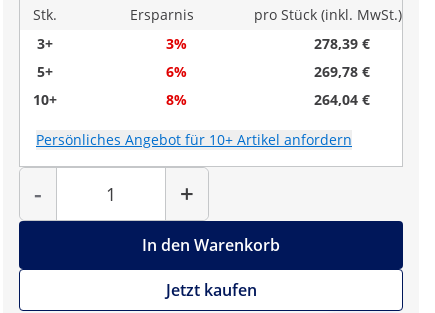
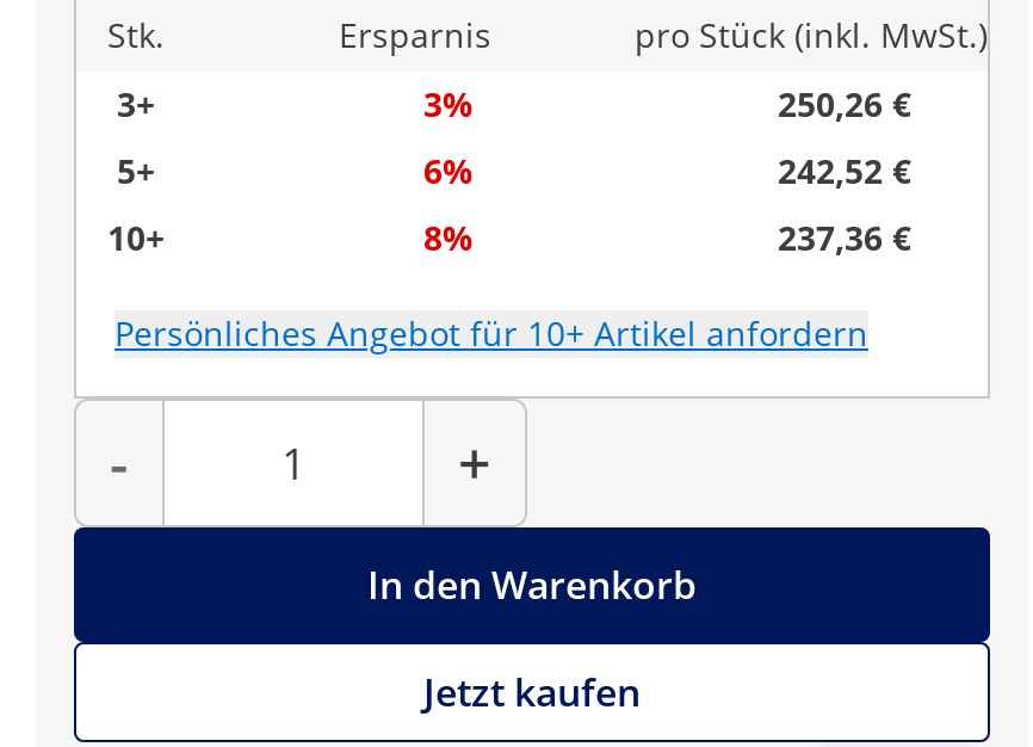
[314,34,370,53] 278,39 € -> [778,81,911,126] 250,26 €
[314,62,370,81] 269,78 € -> [778,148,911,193] 242,52 €
[314,90,370,109] 264,04 € -> [778,215,911,260] 237,36 €

